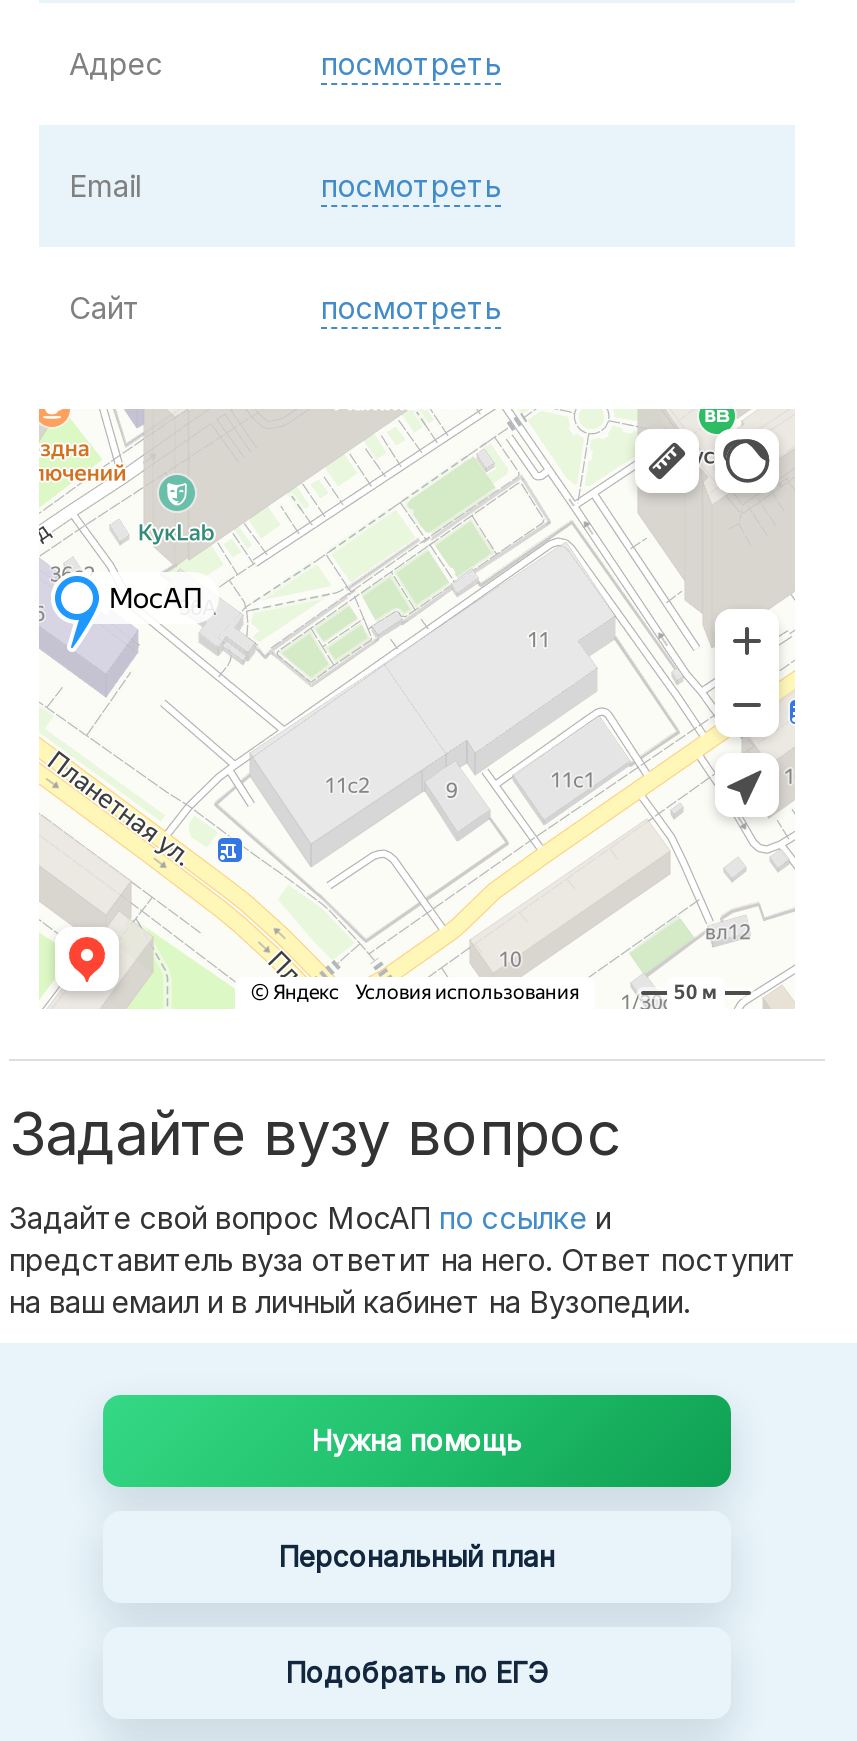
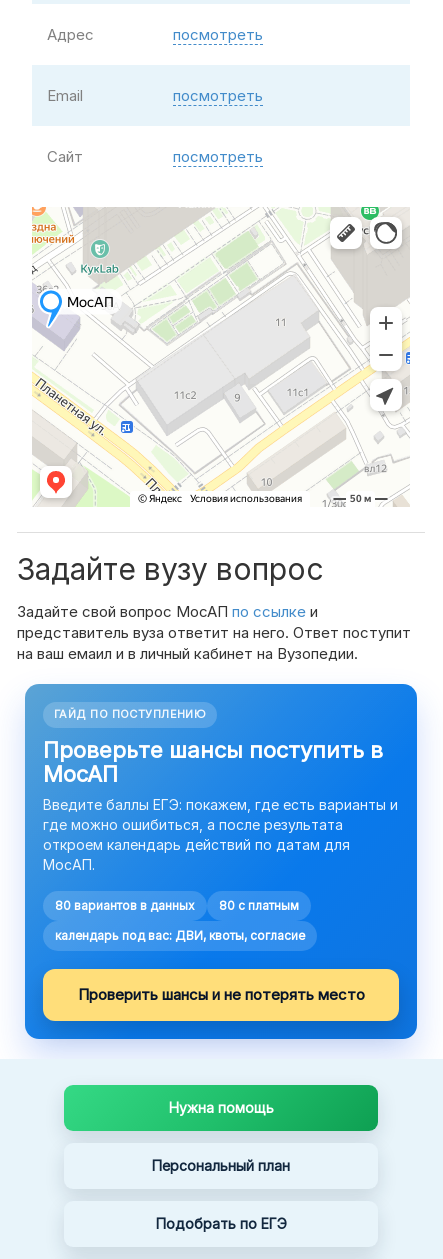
none -> [24,683,418,1041] [image] | ГАЙД ПО ПОСТУПЛЕНИЮ | Проверьте шансы поступить в | МосАП | Введите баллы ЕГЭ: покажем, где есть варианты и | где можно ошибиться, а после результата | откроем календарь действий по датам для | МосАП. | 80 вариантов в данных | 80 с платным | календарь под вас: ДВИ, квоты, согласие | Проверить шансы и не потерять место

